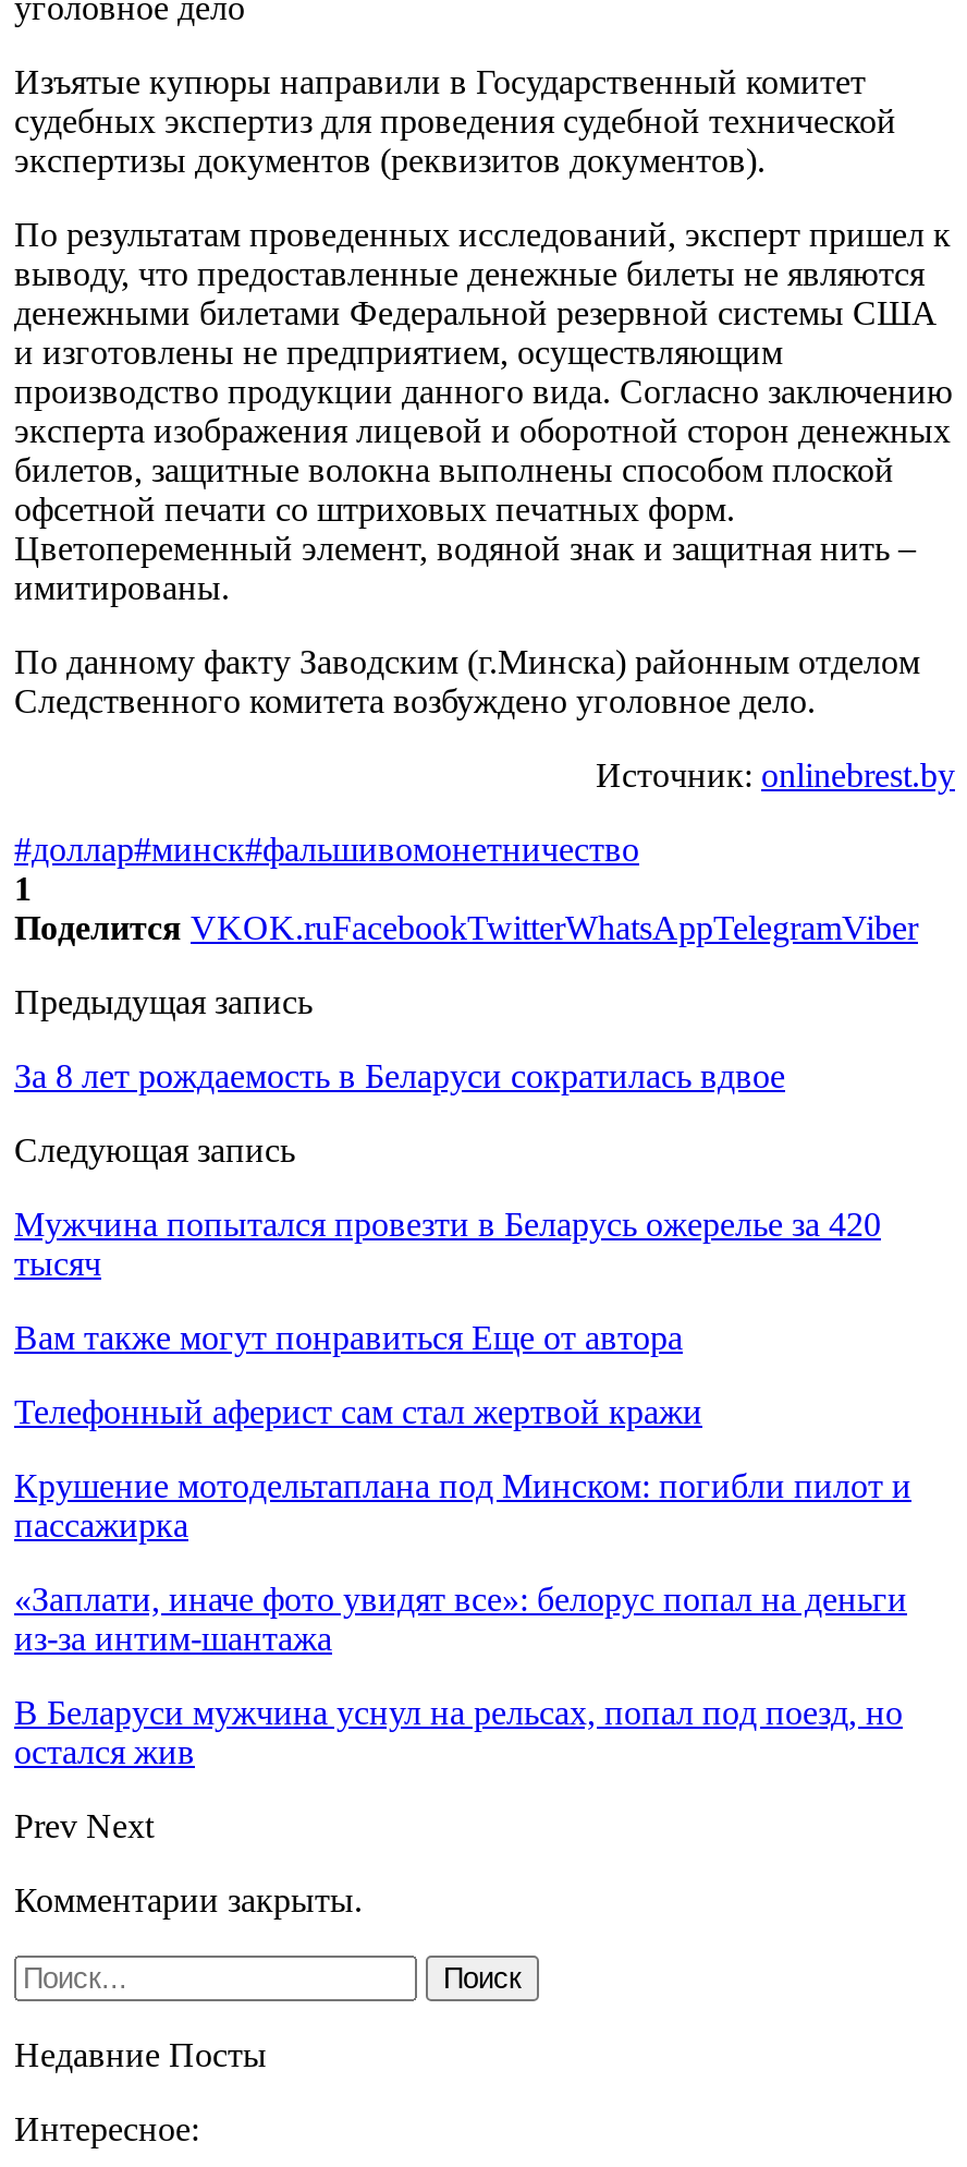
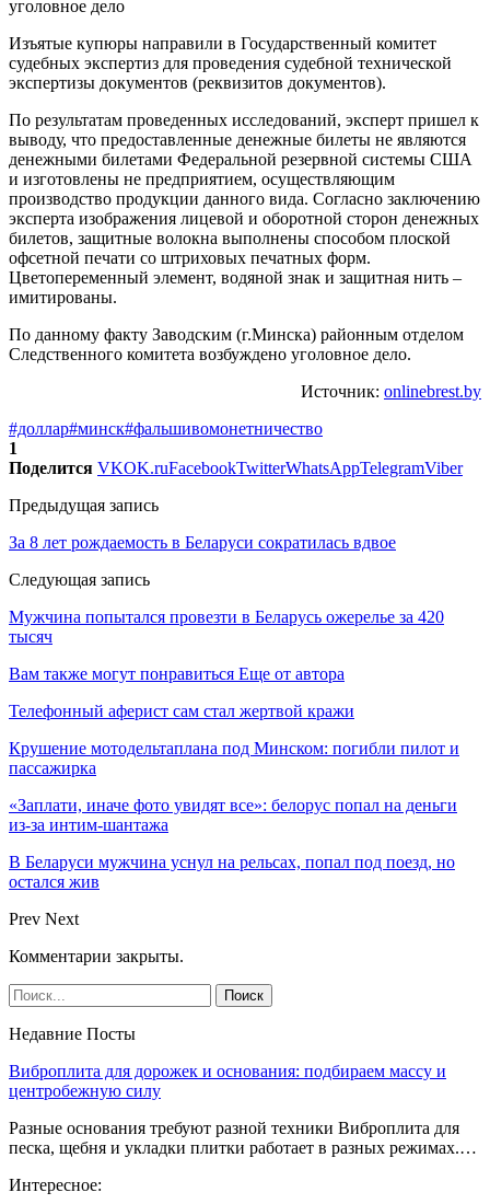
none -> [9,1061,477,1157] Виброплита для дорожек и основания: подбираем массу и | центробежную силу | Разные основания требуют разной техники Виброплита для | песка, щебня и укладки плитки работает в разных режимах.…

